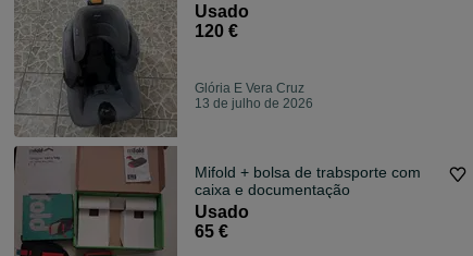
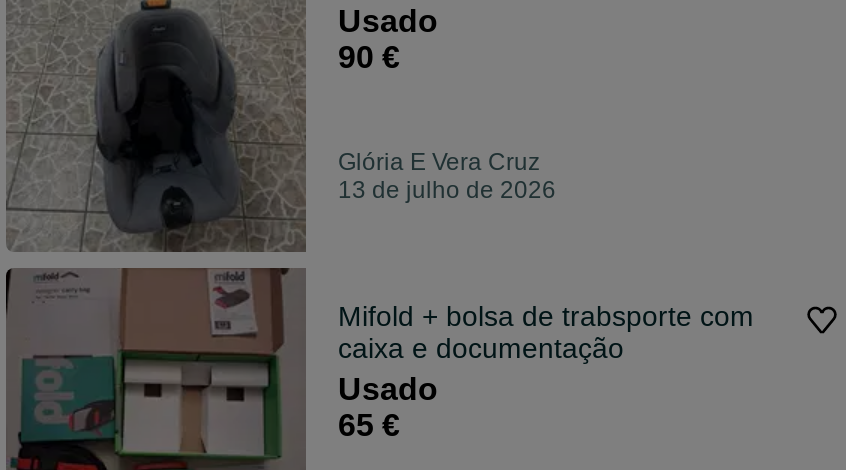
[195,22,238,41] 120 € -> [338,41,400,75] 90 €

